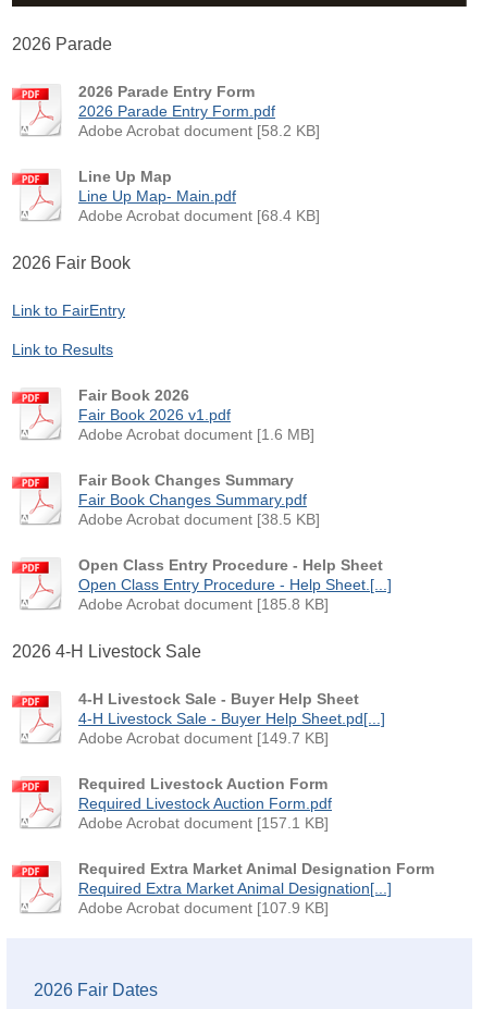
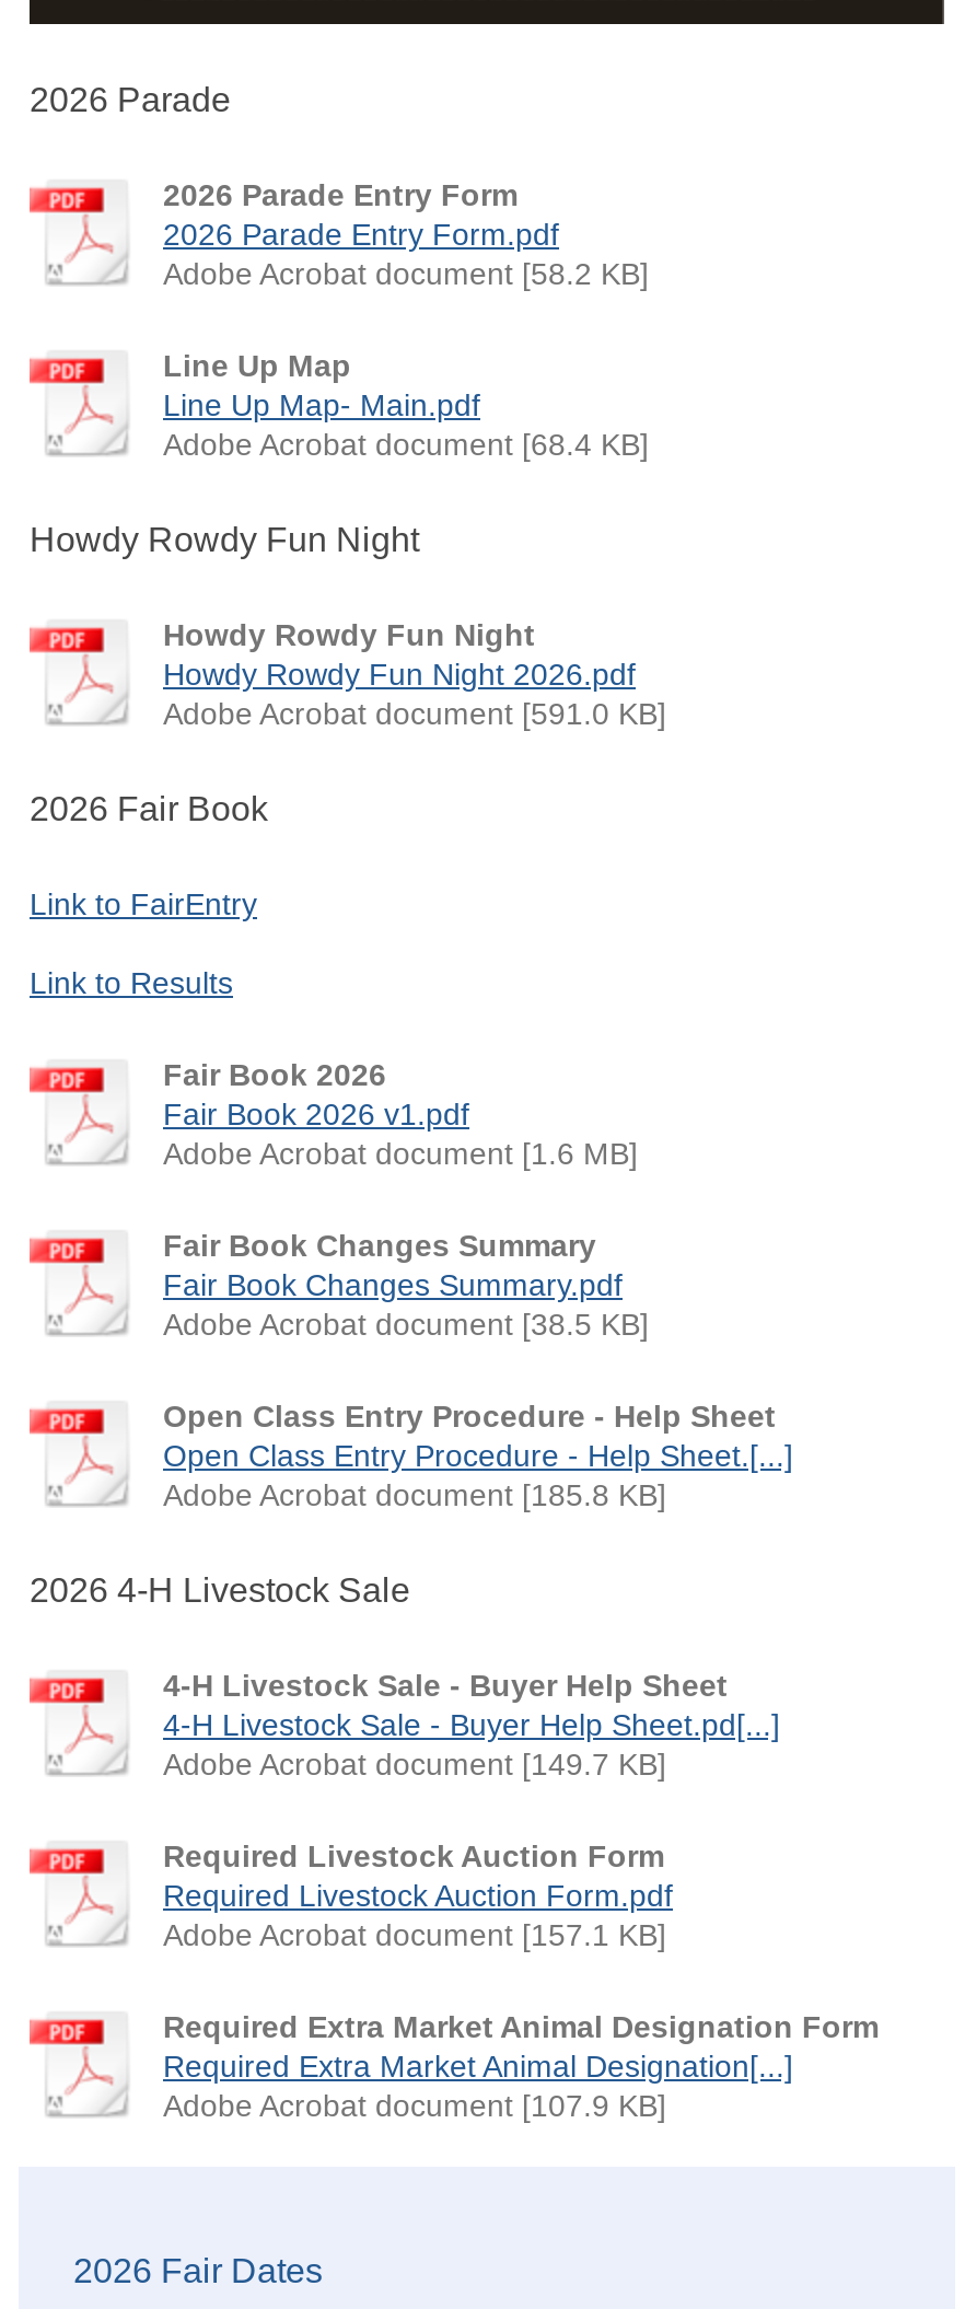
none -> [30,520,666,730] Howdy Rowdy Fun Night | Howdy Rowdy Fun Night | Howdy Rowdy Fun Night 2026.pdf | Adobe Acrobat document [591.0 KB]

